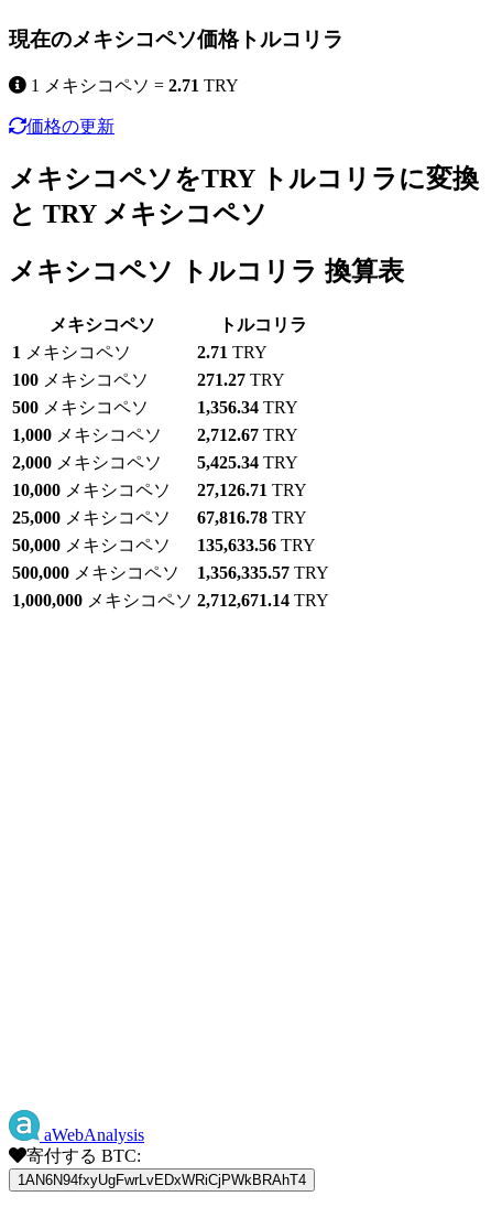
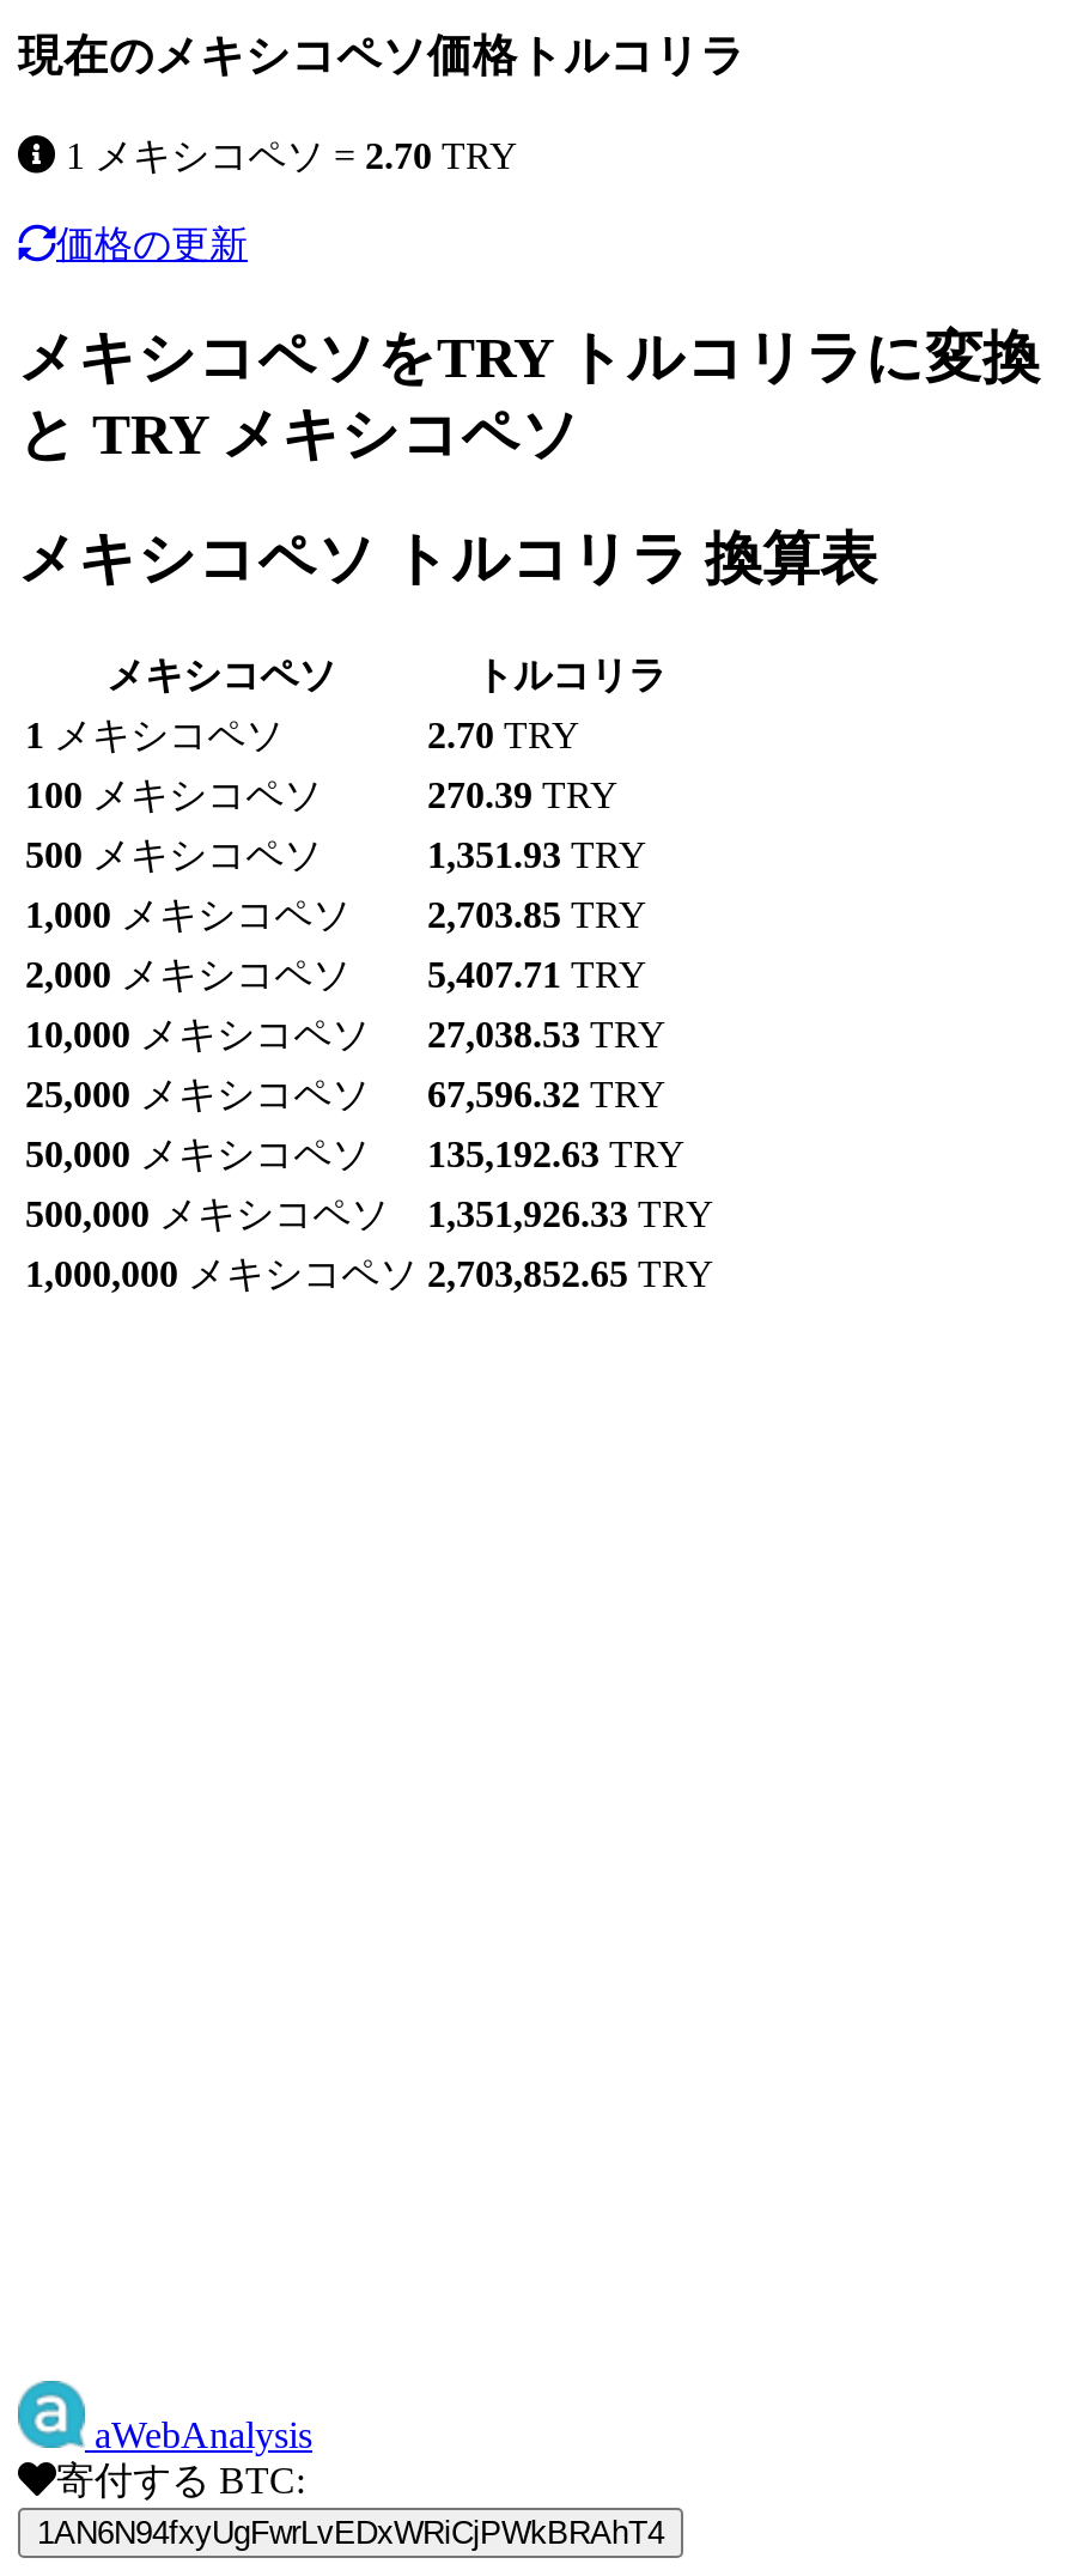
[26,76,239,95] 1 メキシコペソ = 2.71 TRY -> [56,136,518,176] 1 メキシコペソ = 2.70 TRY
[197,343,268,361] 2.71 TRY -> [427,714,580,755] 2.70 TRY
[197,370,285,389] 271.27 TRY -> [427,774,619,815] 270.39 TRY
[197,398,298,416] 1,356.34 TRY -> [427,834,647,875] 1,351.93 TRY
[12,425,298,444] 1,000メキシコペソ 2,712.67 TRY -> [25,894,647,934] 1,000メキシコペソ 2,703.85 TRY
[12,453,298,472] 2,000メキシコペソ 5,425.34 TRY -> [25,954,647,994] 2,000メキシコペソ 5,407.71 TRY
[12,480,307,499] 10,000メキシコペソ 27,126.71 TRY -> [25,1013,667,1054] 10,000メキシコペソ 27,038.53 TRY
[12,508,307,527] 25,000メキシコペソ 67,816.78 TRY -> [25,1073,667,1114] 25,000メキシコペソ 67,596.32 TRY
[12,535,316,554] 50,000メキシコペソ 135,633.56 TRY -> [25,1133,686,1174] 50,000メキシコペソ 135,192.63 TRY
[12,563,329,582] 500,000メキシコペソ 1,356,335.57 TRY -> [25,1193,714,1234] 500,000メキシコペソ 1,351,926.33 TRY
[12,591,329,609] 1,000,000メキシコペソ 2,712,671.14 TRY -> [25,1253,714,1294] 1,000,000メキシコペソ 2,703,852.65 TRY

